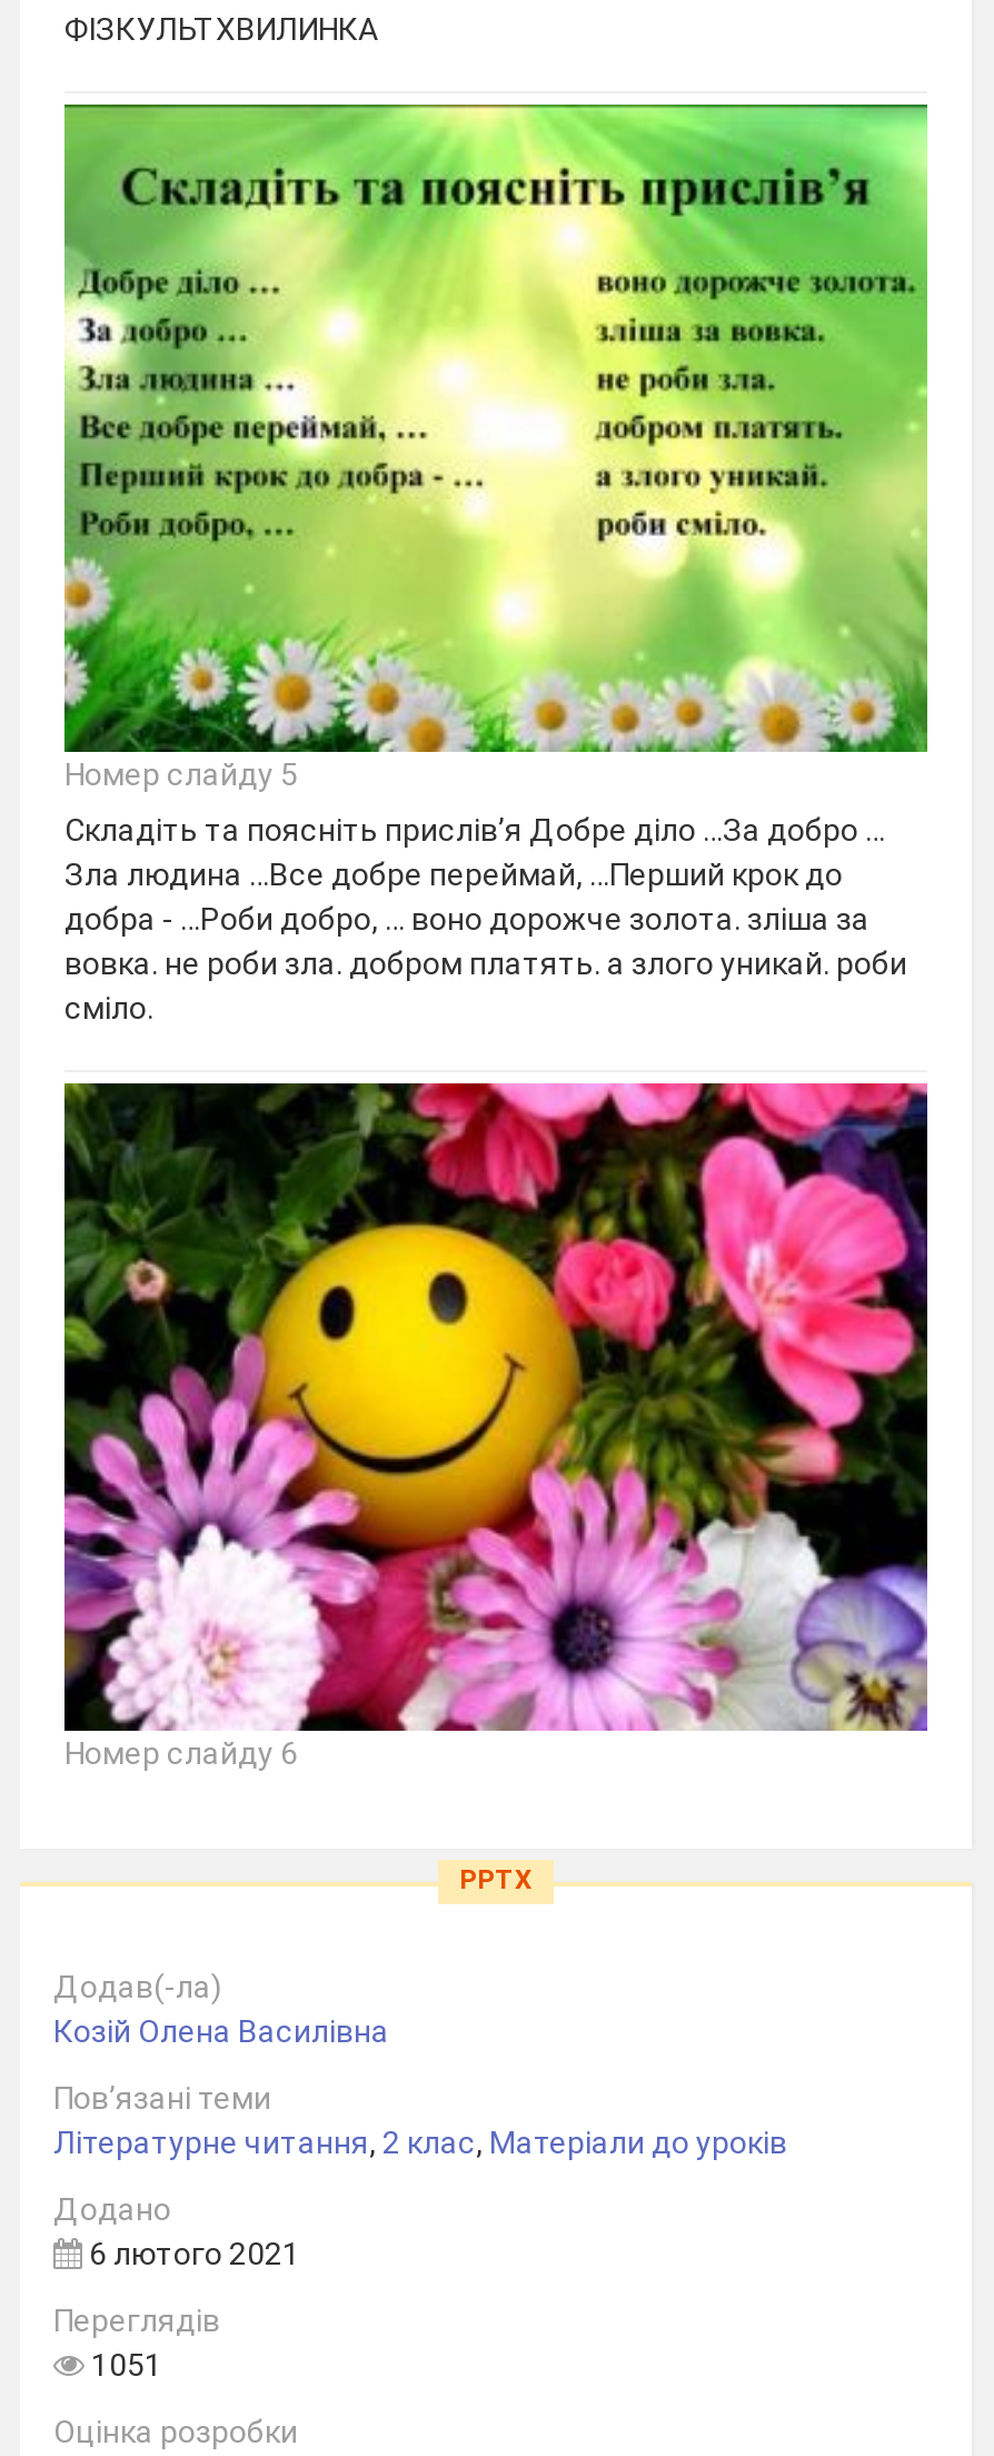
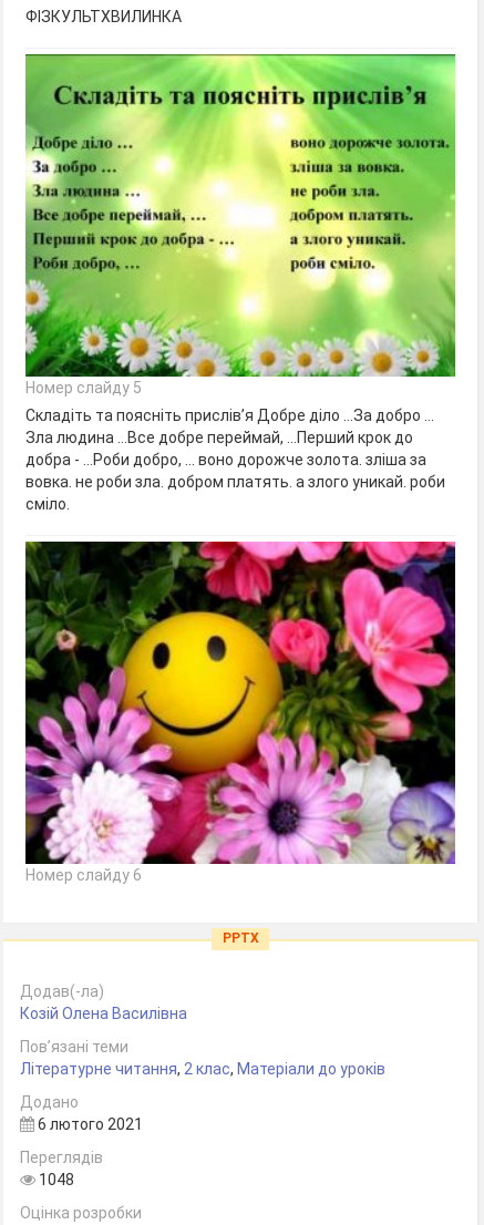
[85,2347,162,2382] 1051 -> [35,1171,74,1188] 1048

